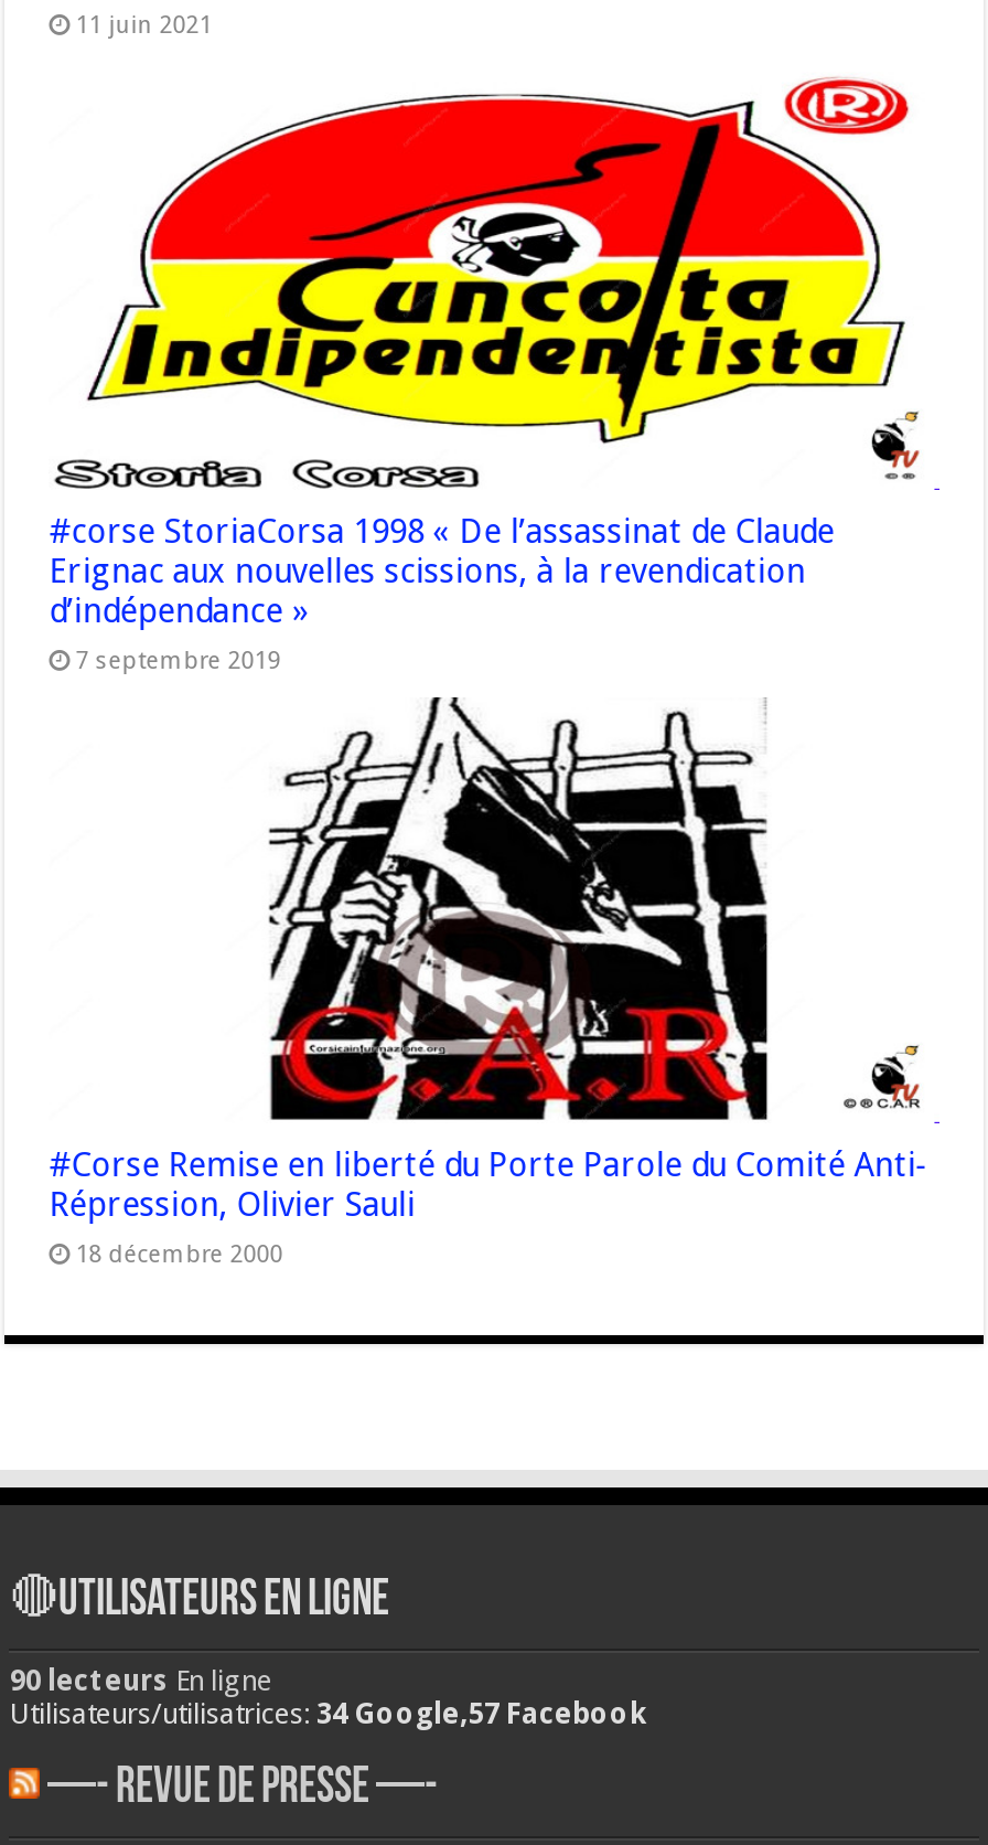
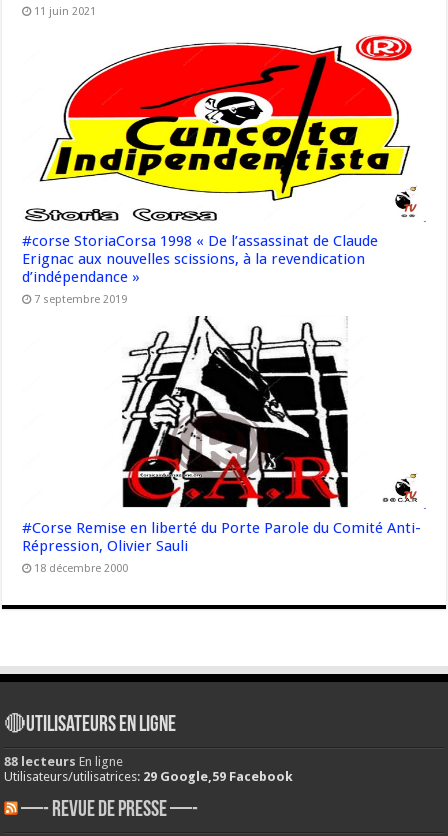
[10,1664,272,1698] 90 lecteurs En ligne -> [4,754,123,769] 88 lecteurs En ligne
[10,1698,647,1731] Utilisateurs/utilisatrices: 34 Google,57 Facebook -> [4,769,293,784] Utilisateurs/utilisatrices: 29 Google,59 Facebook

